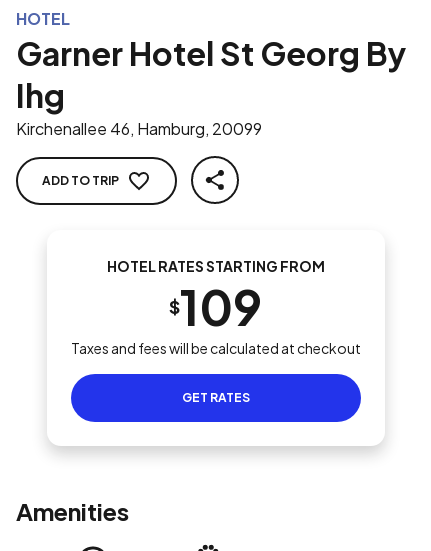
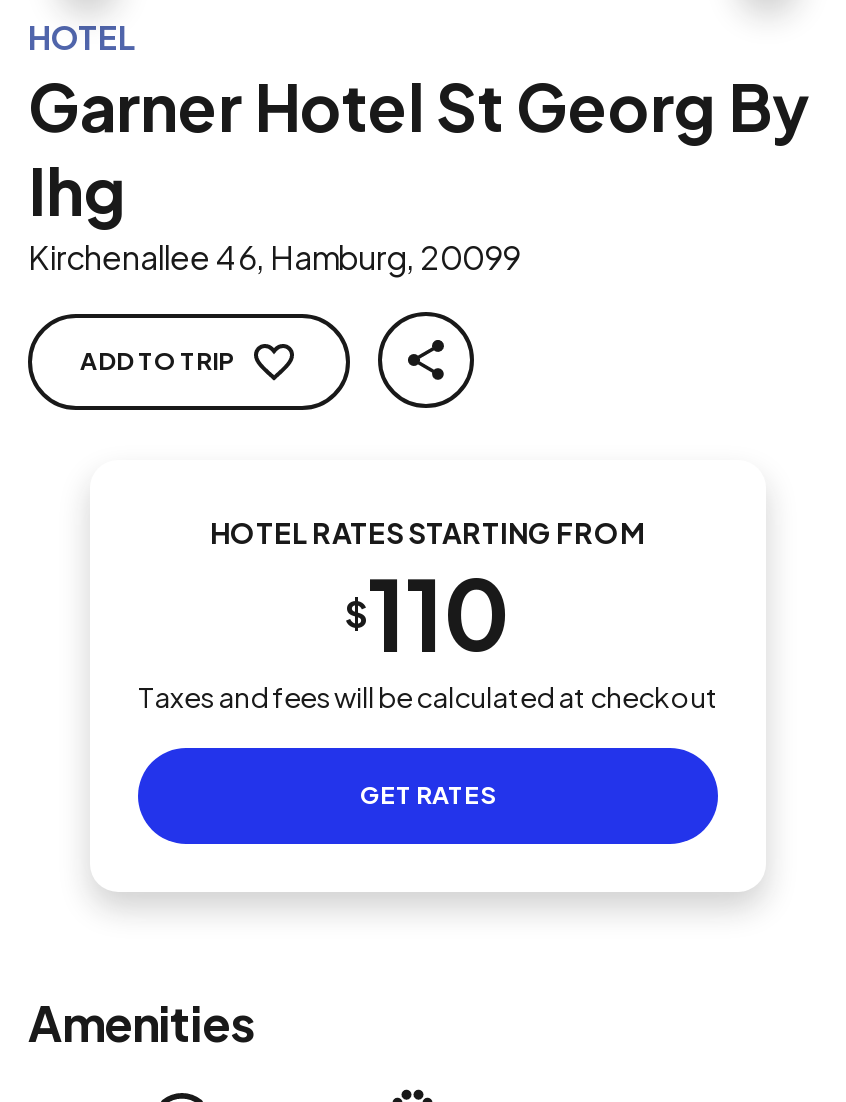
[169,276,262,337] $109 -> [345,552,511,674] $110

